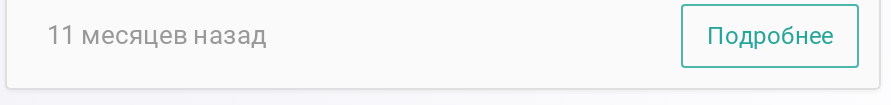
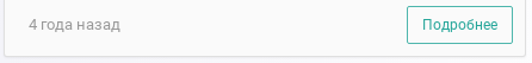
[47,20,267,50] 11 месяцев назад -> [29,15,120,33] 4 года назад

